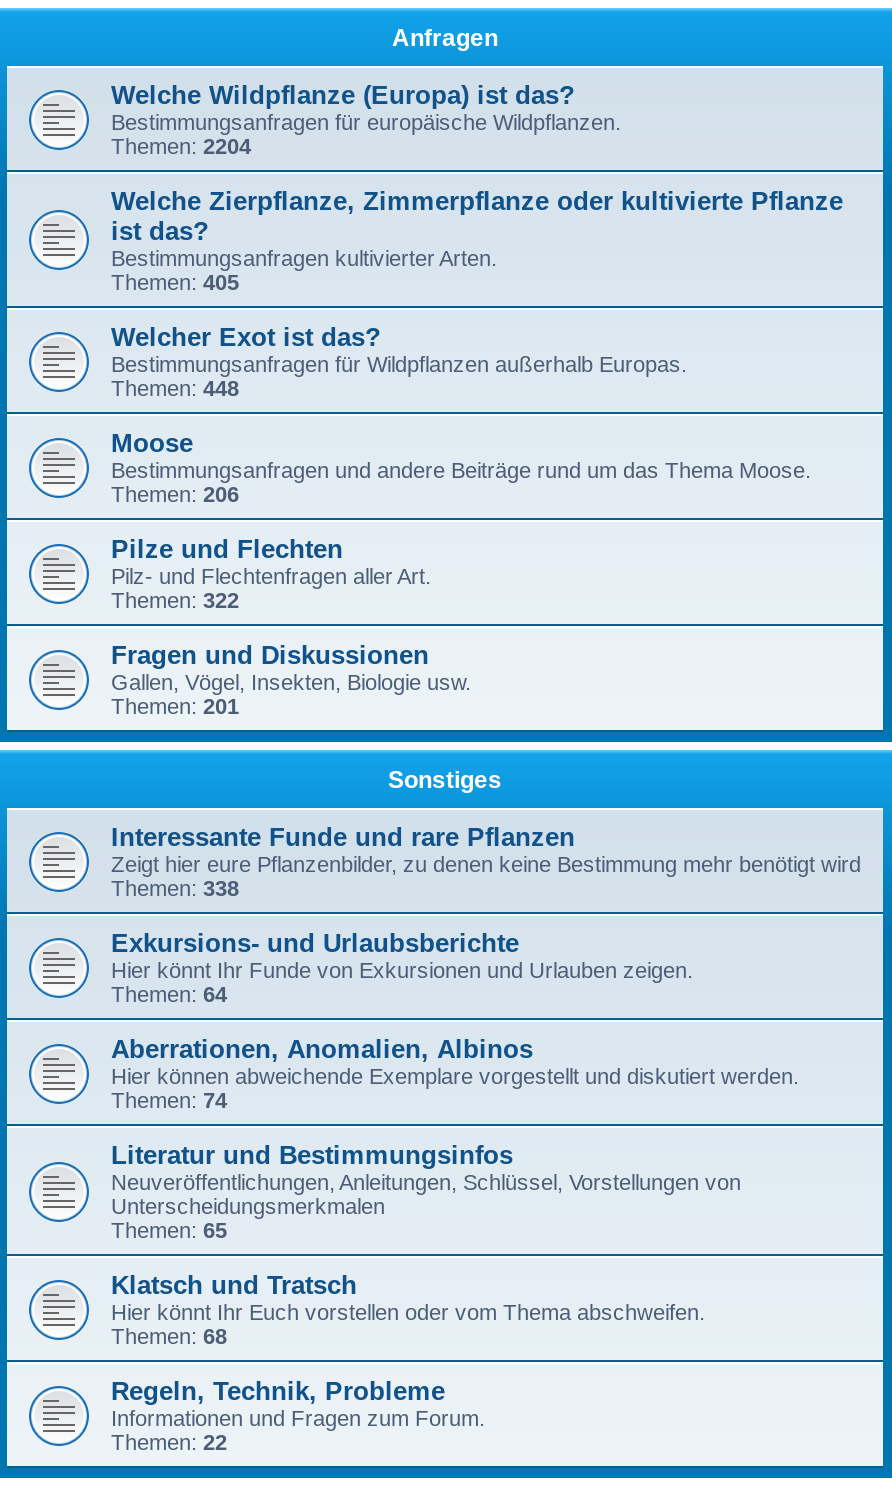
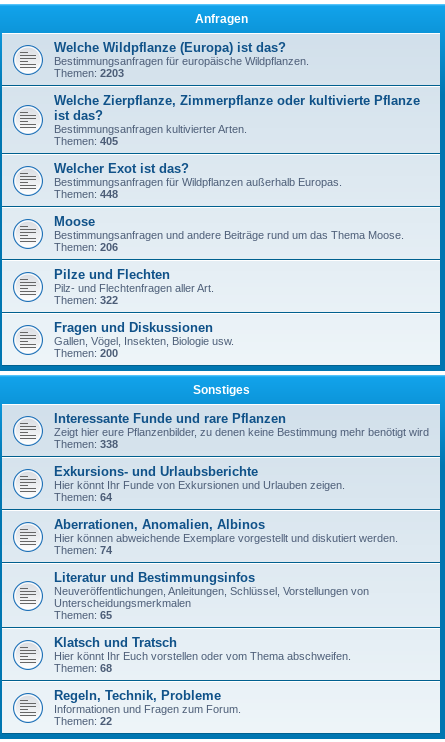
[111,134,251,158] Themen: 2204 -> [54,67,124,79] Themen: 2203
[111,694,239,718] Themen: 201 -> [54,347,118,359] Themen: 200

